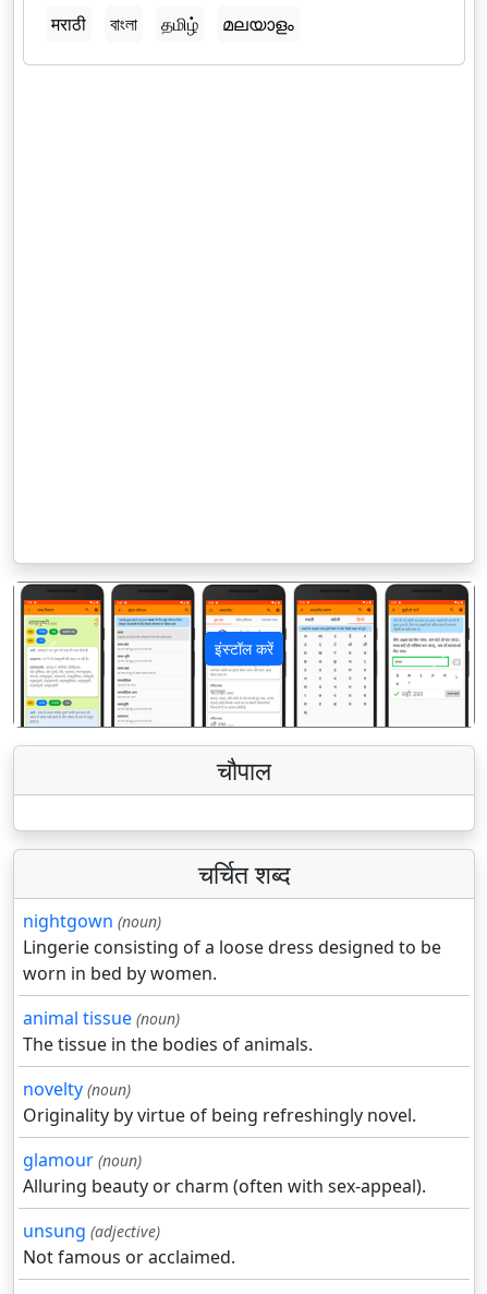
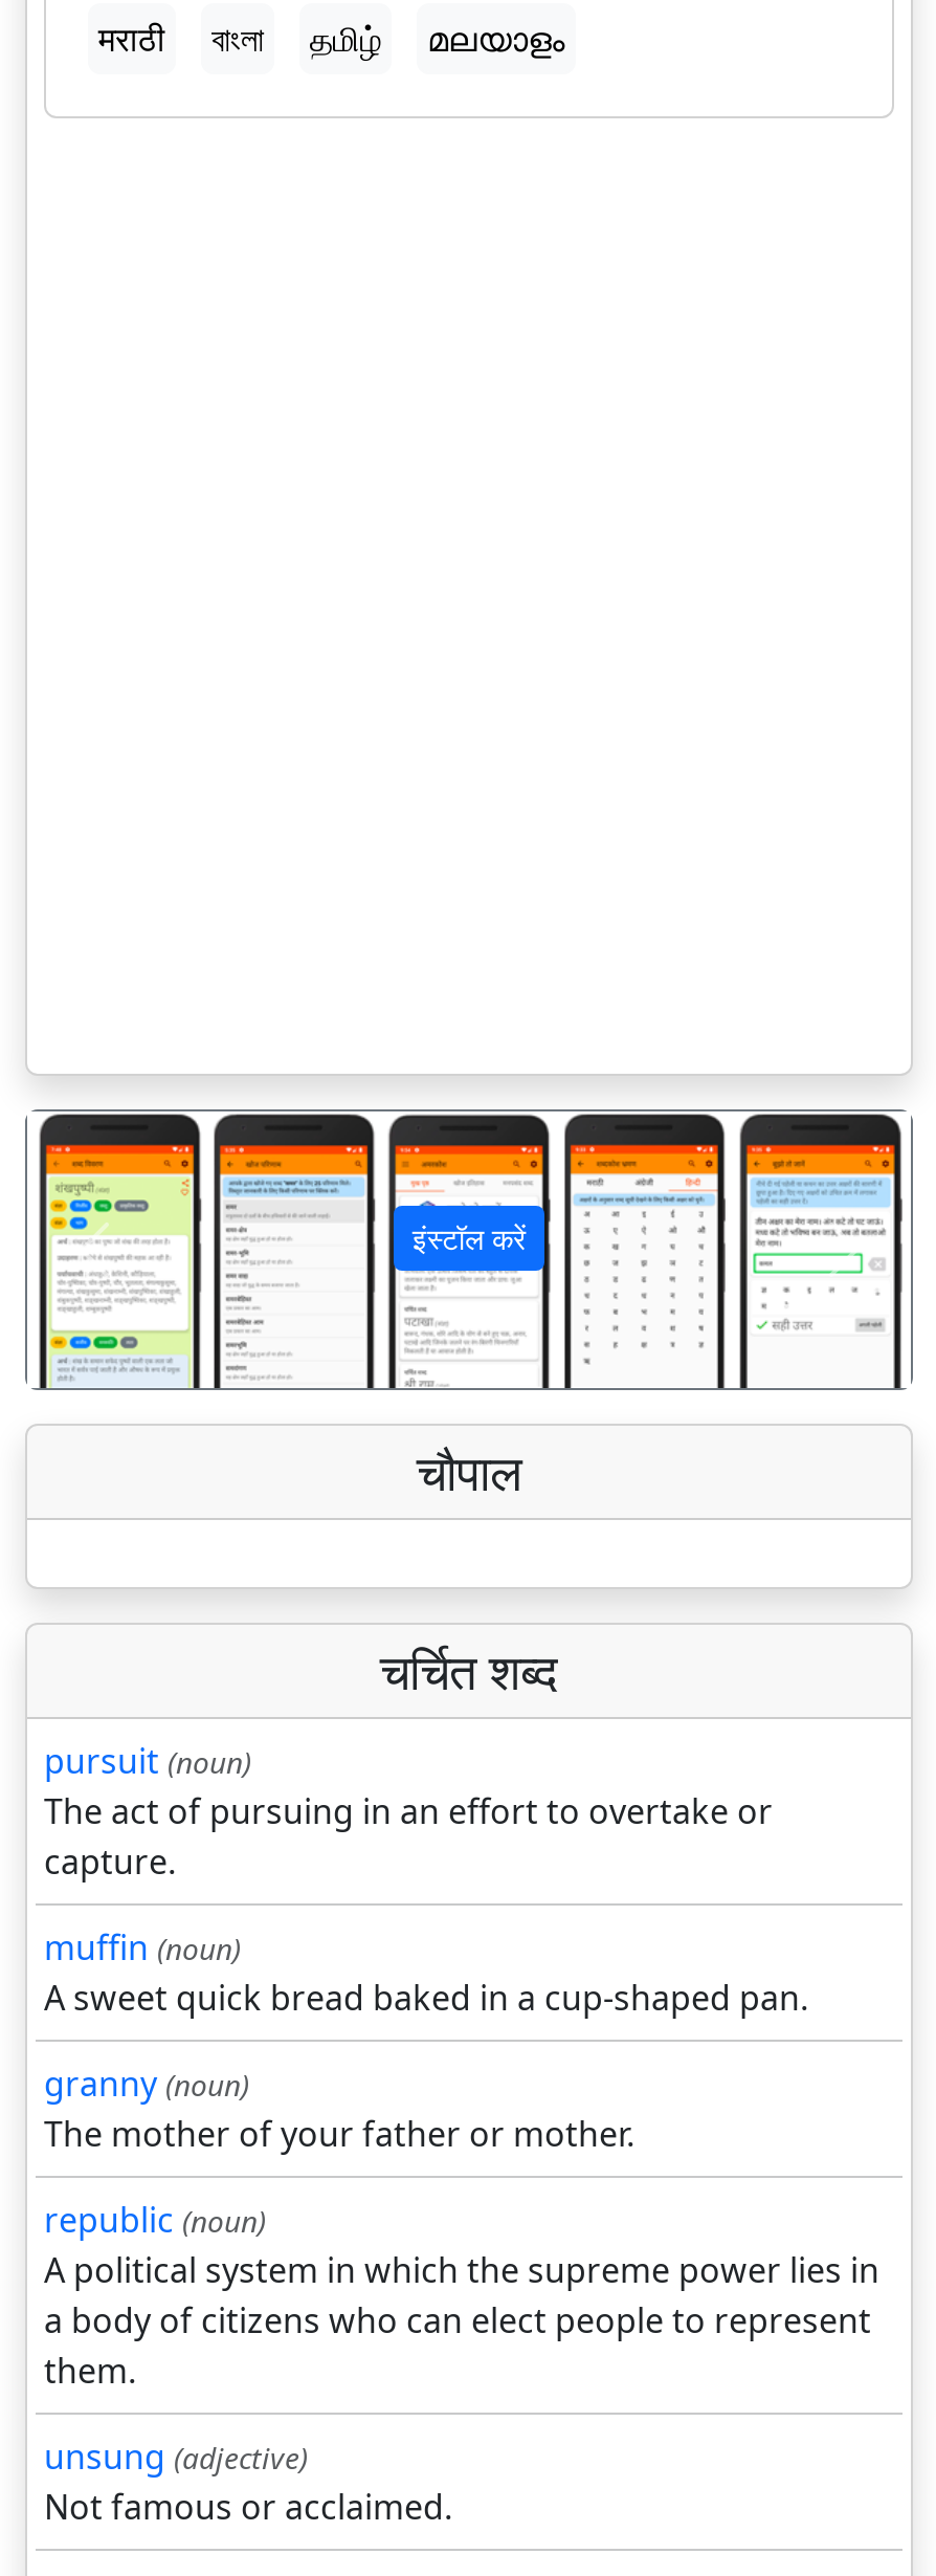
[23,909,441,985] nightgown (noun) | Lingerie consisting of a loose dress designed to be | worn in bed by women. -> [44,1738,773,1885] pursuit (noun) | The act of pursuing in an effort to overtake or | capture.
[23,1006,313,1056] animal tissue (noun) | The tissue in the bodies of animals. -> [44,1925,808,2021] muffin (noun) | A sweet quick bread baked in a cup-shaped pan.
[23,1077,416,1127] novelty (noun) | Originality by virtue of being refreshingly novel. -> [44,2061,634,2157] granny (noun) | The mother of your father or mother.
[23,1148,426,1198] glamour (noun) | Alluring beauty or charm (often with sex-appeal). -> [44,2197,879,2394] republic (noun) | A political system in which the supreme power lies in | a body of citizens who can elect people to represent | them.

